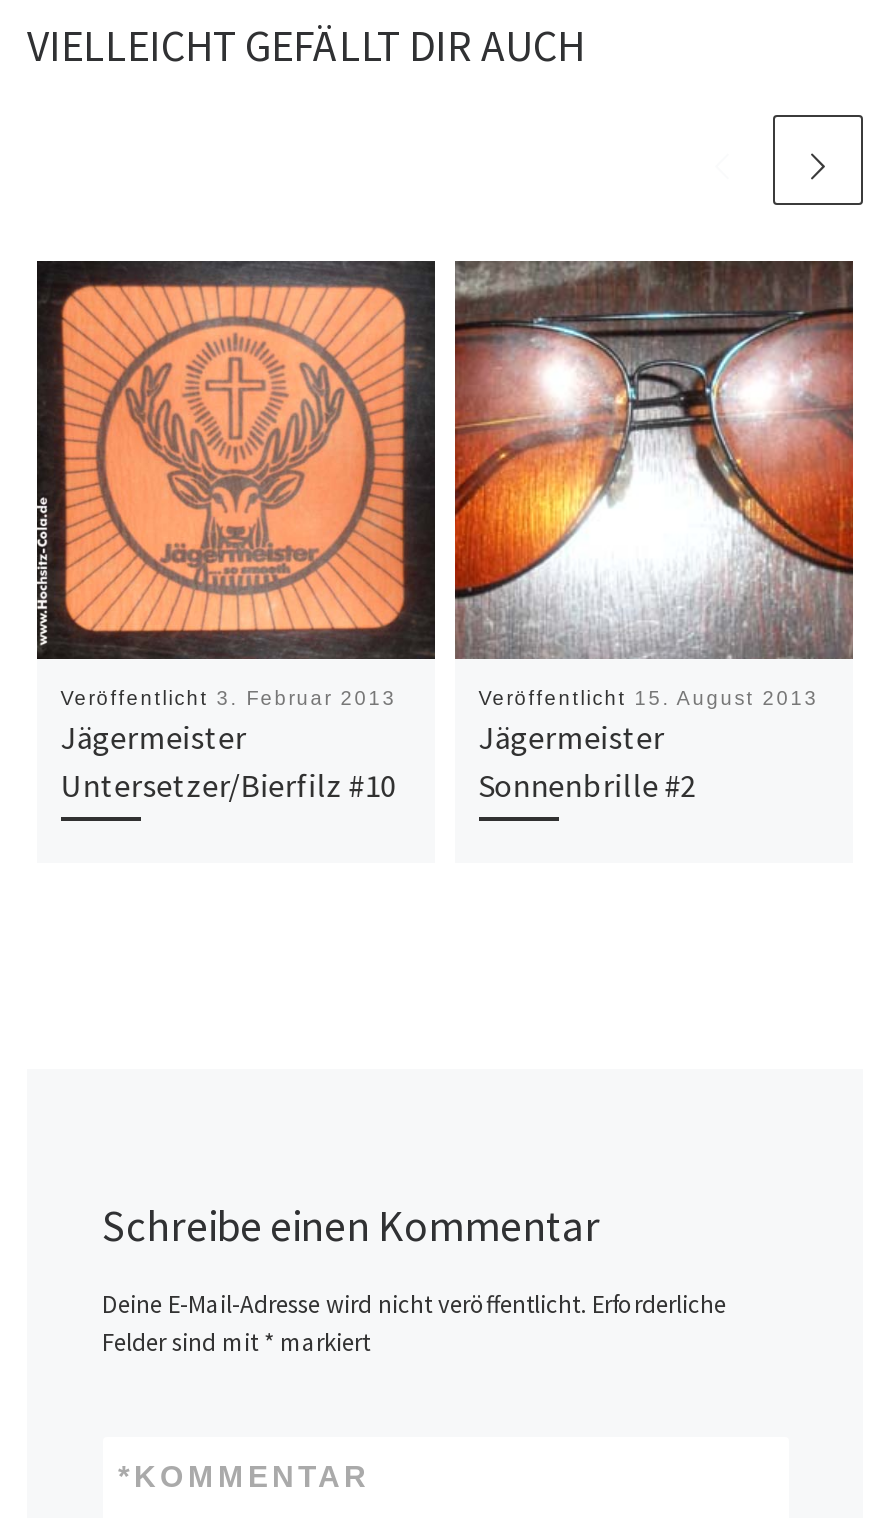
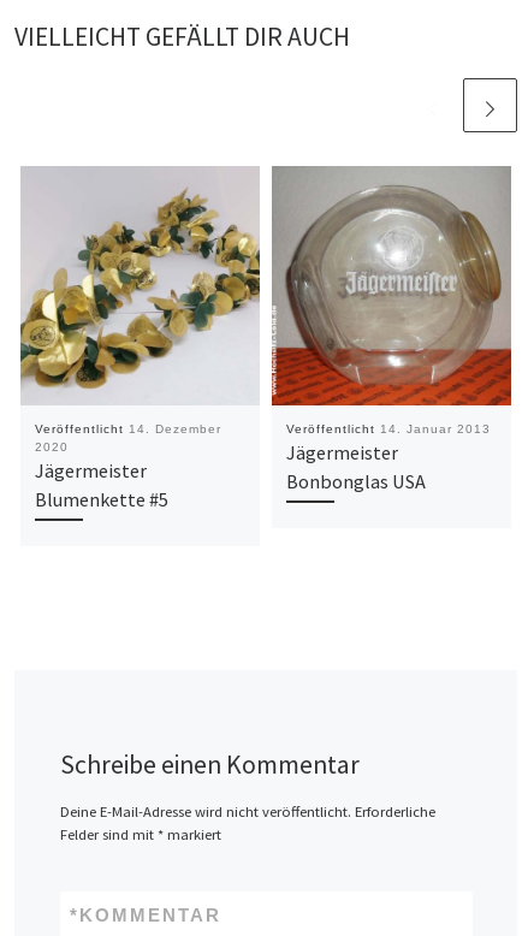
[35,259,437,709] [image] | Veröffentlicht 3. Februar 2013 -> [19,166,261,454] [image] | Veröffentlicht 14. Dezember | 2020
[453,261,855,709] [image] | Veröffentlicht 15. August 2013 -> [271,166,512,436] [image] | Veröffentlicht 14. Januar 2013
[60,765,396,805] Untersetzer/Bierfilz #10 -> [35,487,168,511] Blumenkette #5
[478,765,696,805] Sonnenbrille #2 -> [286,469,425,493] Bonbonglas USA

